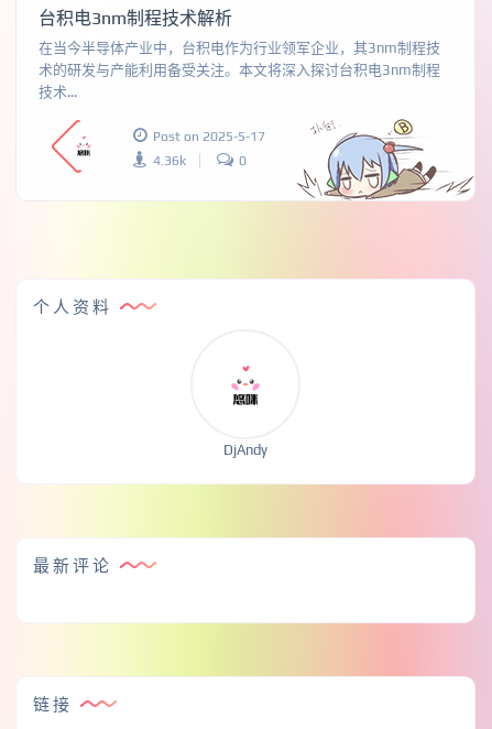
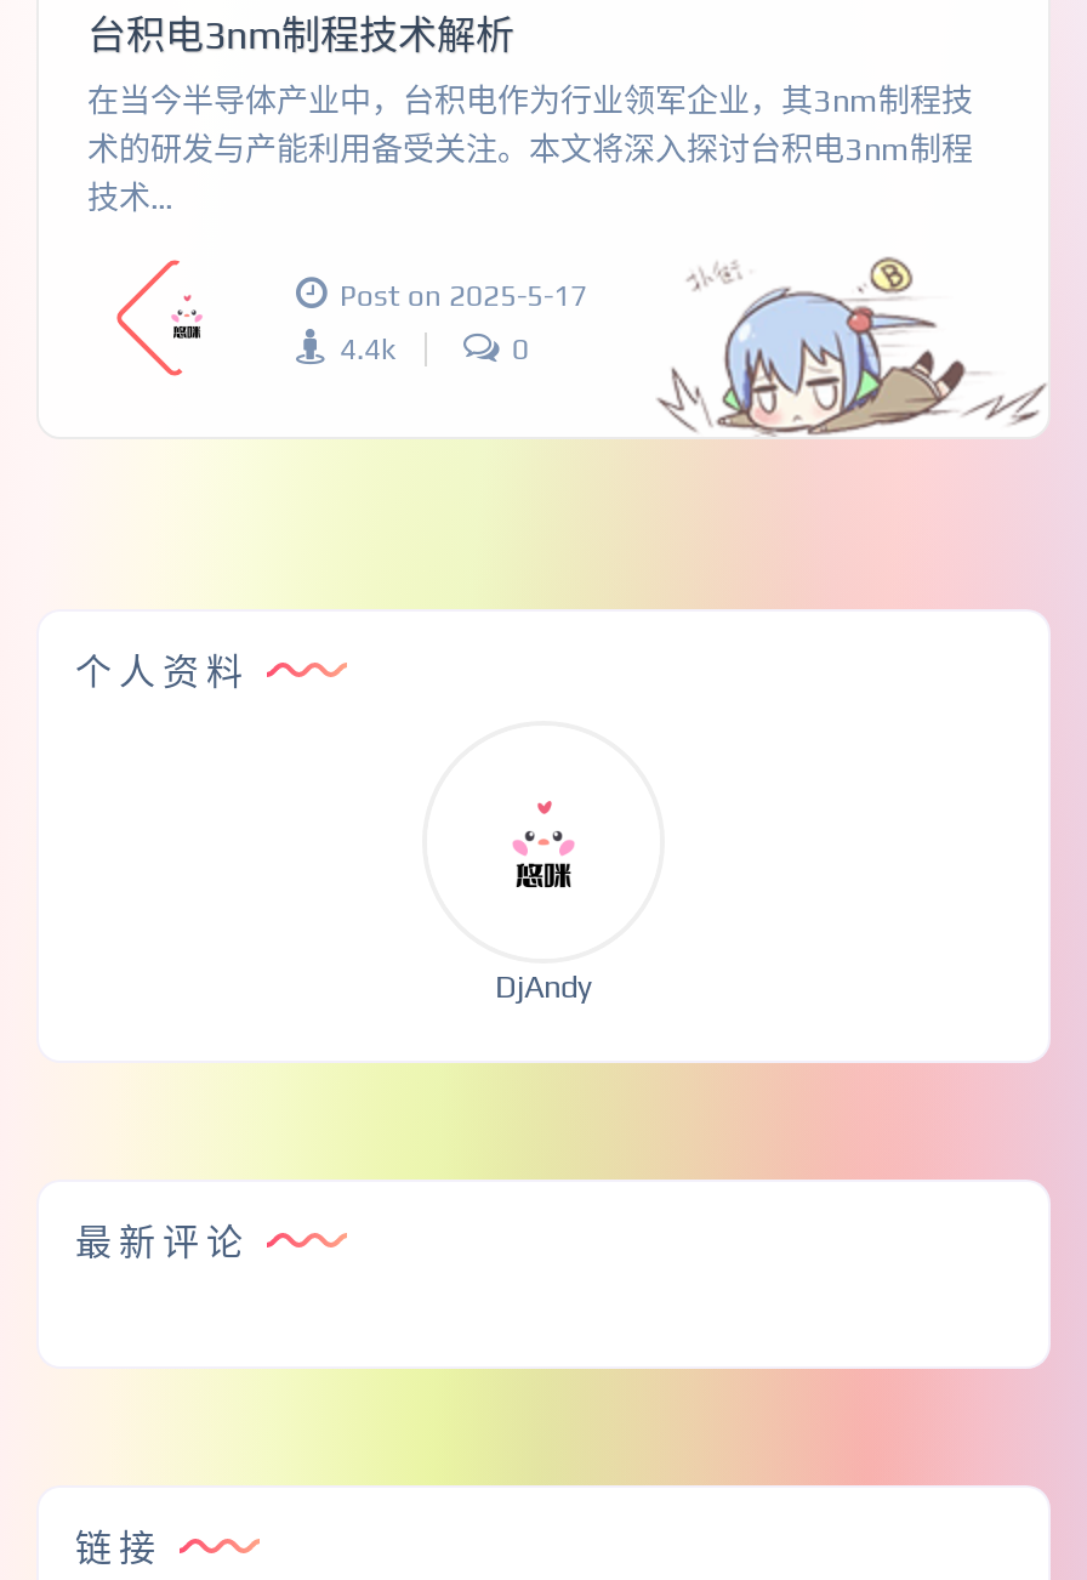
[153,153,186,168] 4.36k -> [340,331,395,365] 4.4k

